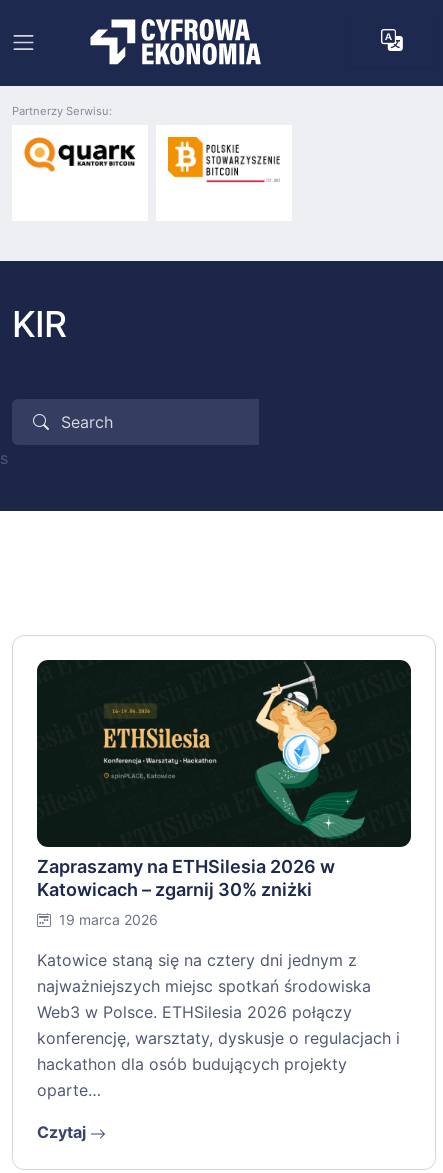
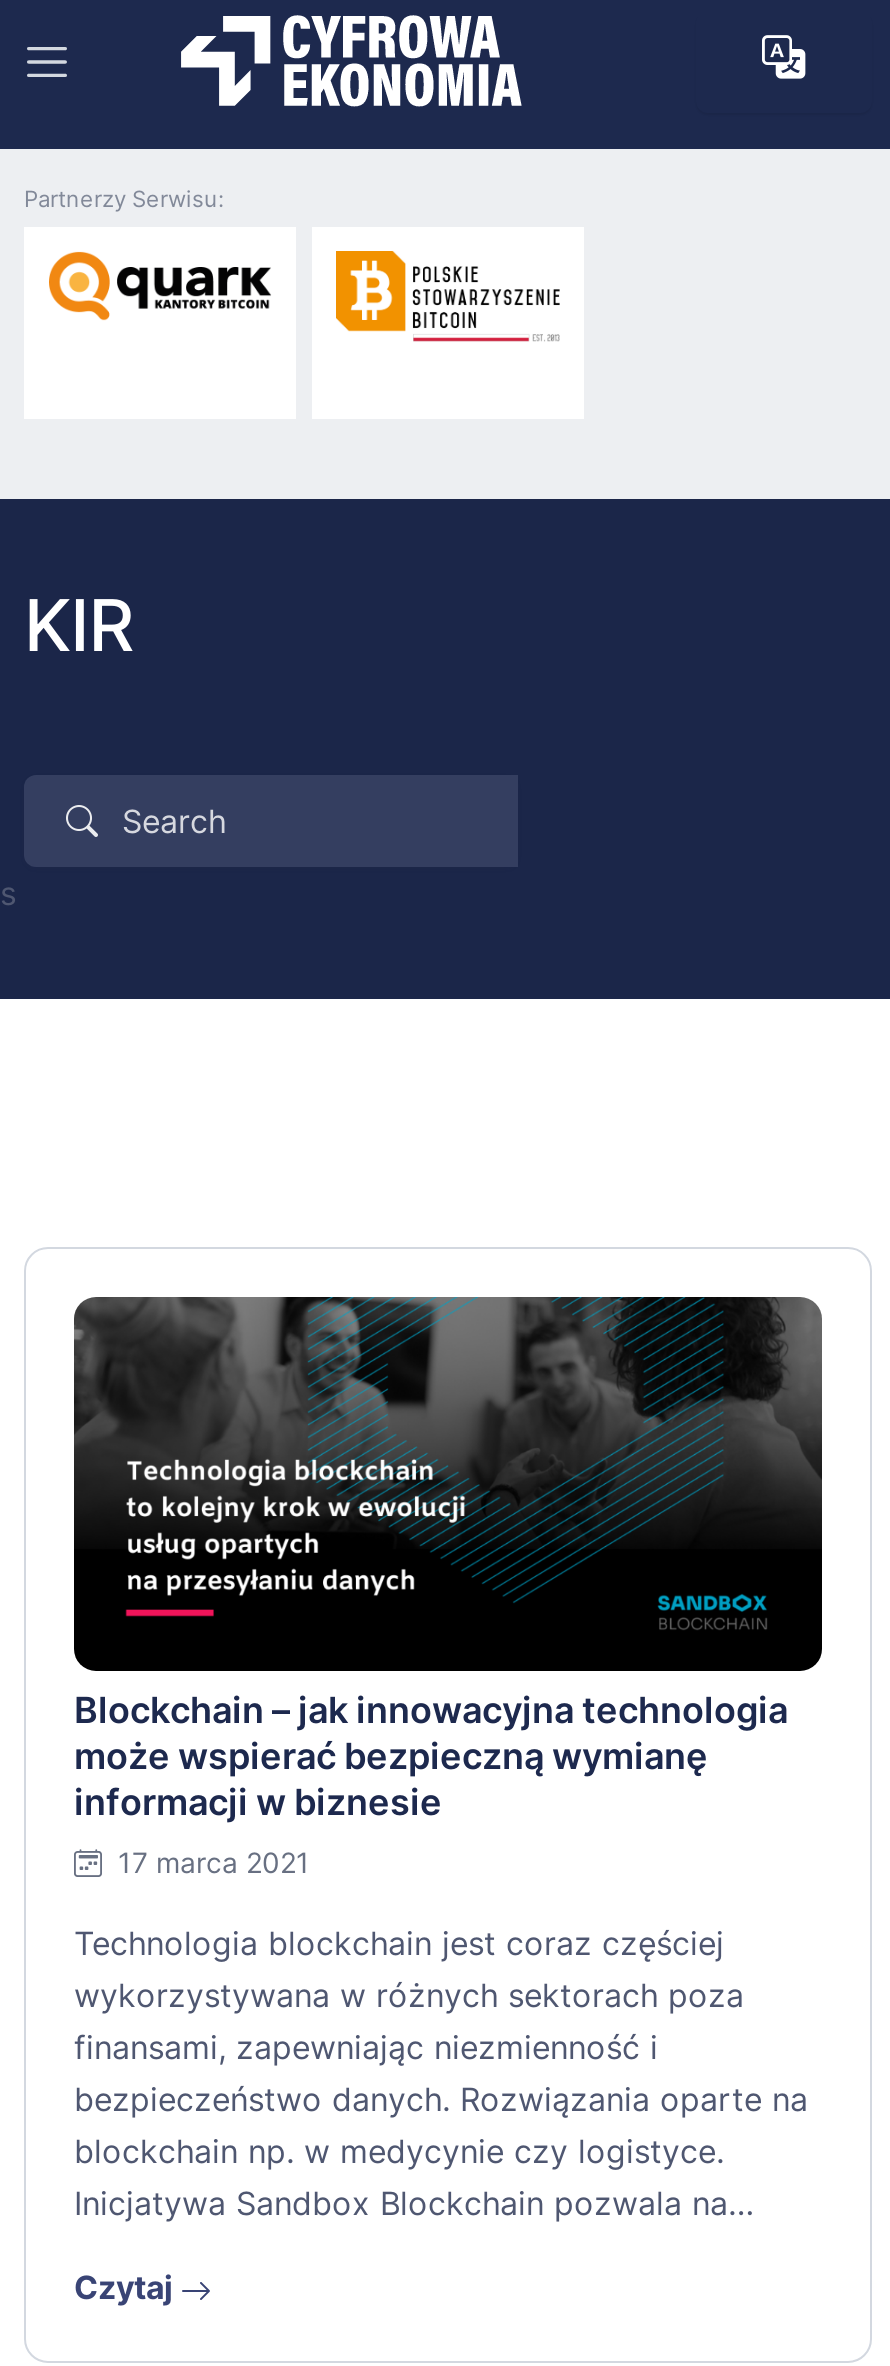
[37,659,410,900] [image] | Zapraszamy na ETHSilesia 2026 w | Katowicach – zgarnij 30% zniżki -> [74,1295,822,1823] [image] | Blockchain – jak innowacyjna technologia | może wspierać bezpieczną wymianę | informacji w biznesie
[59,911,158,928] 19 marca 2026 -> [118,1845,310,1879] 17 marca 2021
[37,950,400,1100] Katowice staną się na cztery dni jednym z | najważniejszych miejsc spotkań środowiska | Web3 w Polsce. ETHSilesia 2026 połączy | konferencję, warsztaty, dyskusje o regulacjach i | hackathon dla osób budujących projekty | oparte… -> [74,1923,808,2223] Technologia blockchain jest coraz częściej | wykorzystywana w różnych sektorach poza | finansami, zapewniając niezmienność i | bezpieczeństwo danych. Rozwiązania oparte na | blockchain np. w medycynie czy logistyce. | Inicjatywa Sandbox Blockchain pozwala na…

